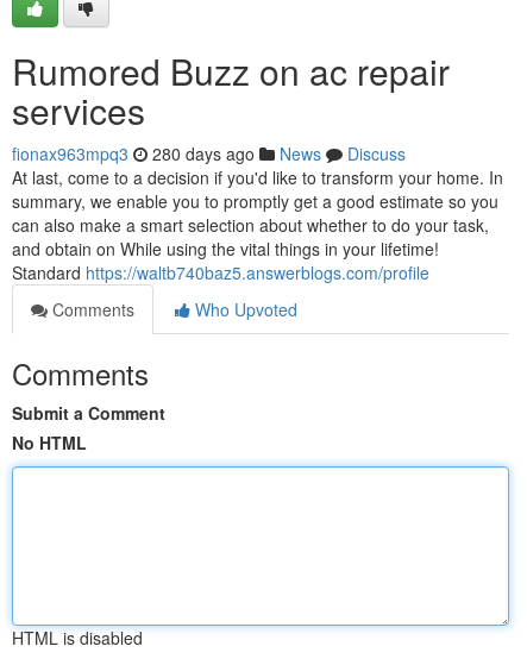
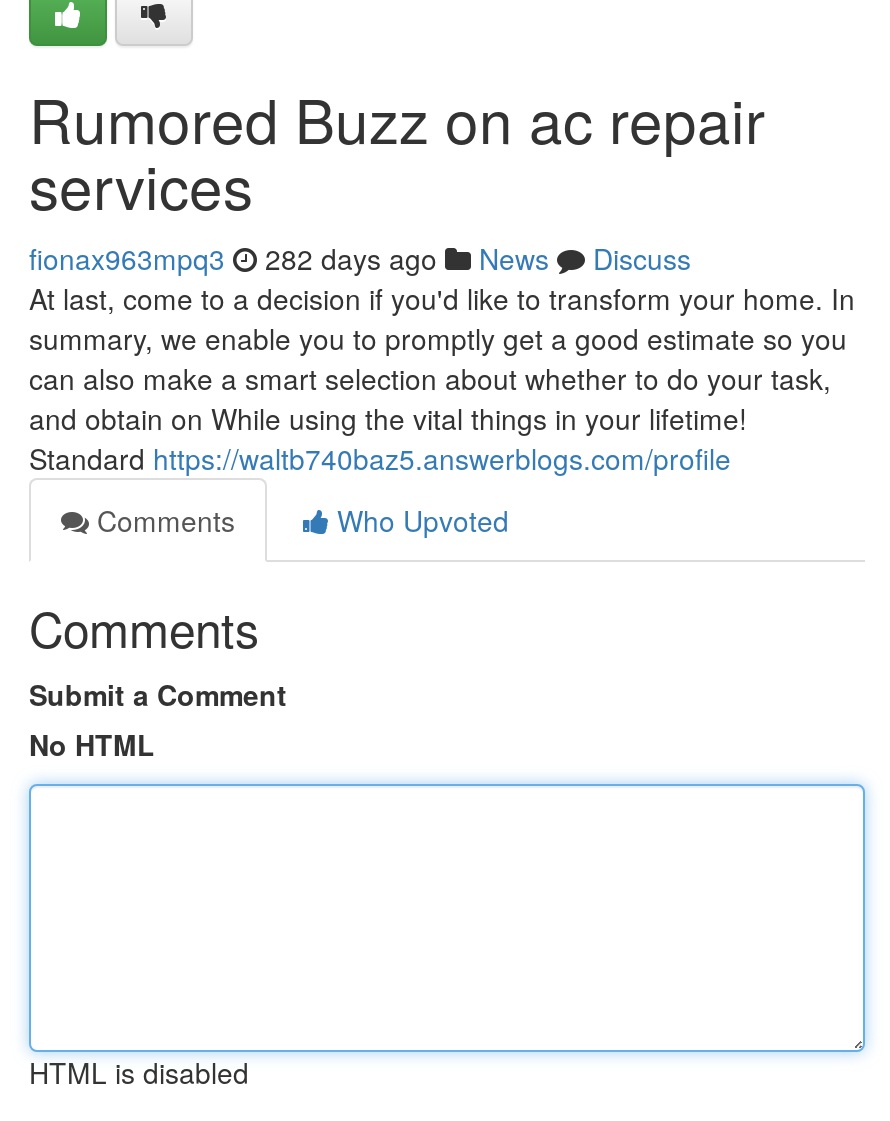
[12,142,406,165] fionax963mpq3 280 days ago News Discuss -> [29,238,691,278] fionax963mpq3 282 days ago News Discuss

